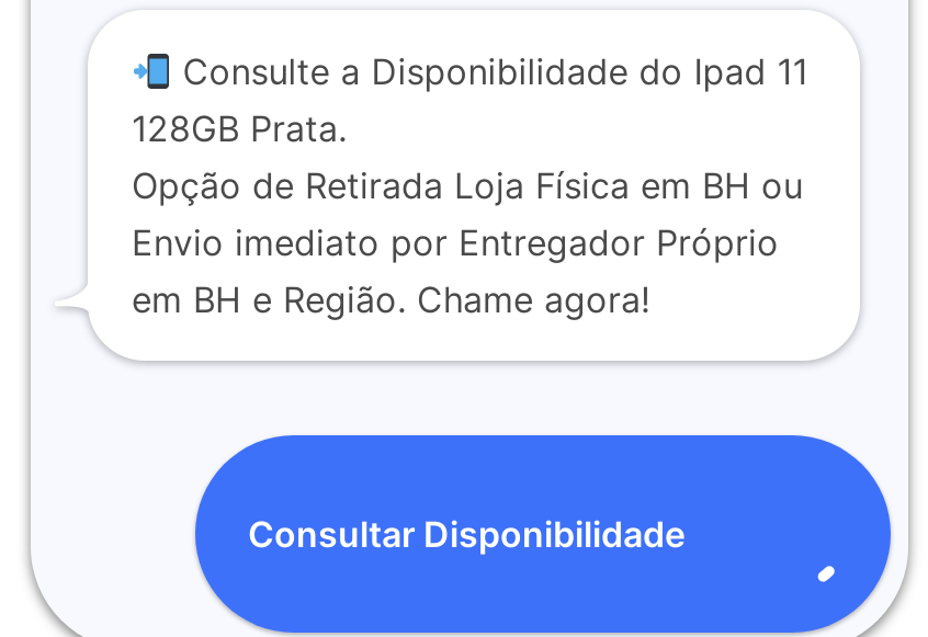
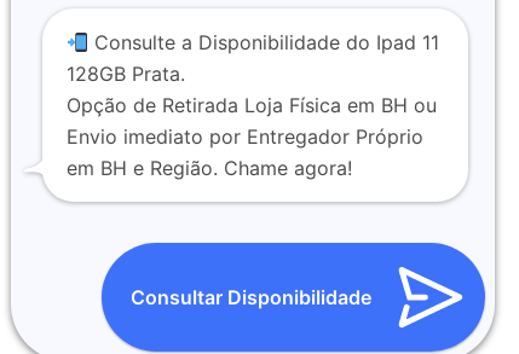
none -> [398,266,463,329] [image]

